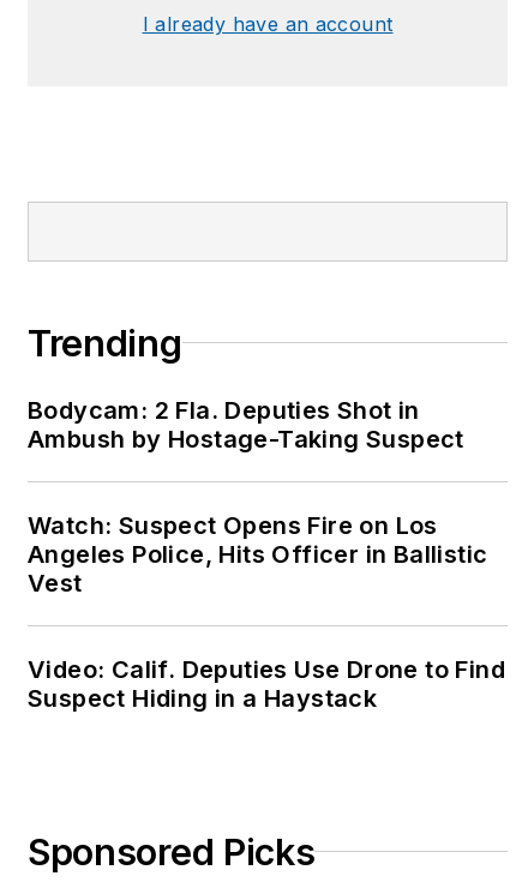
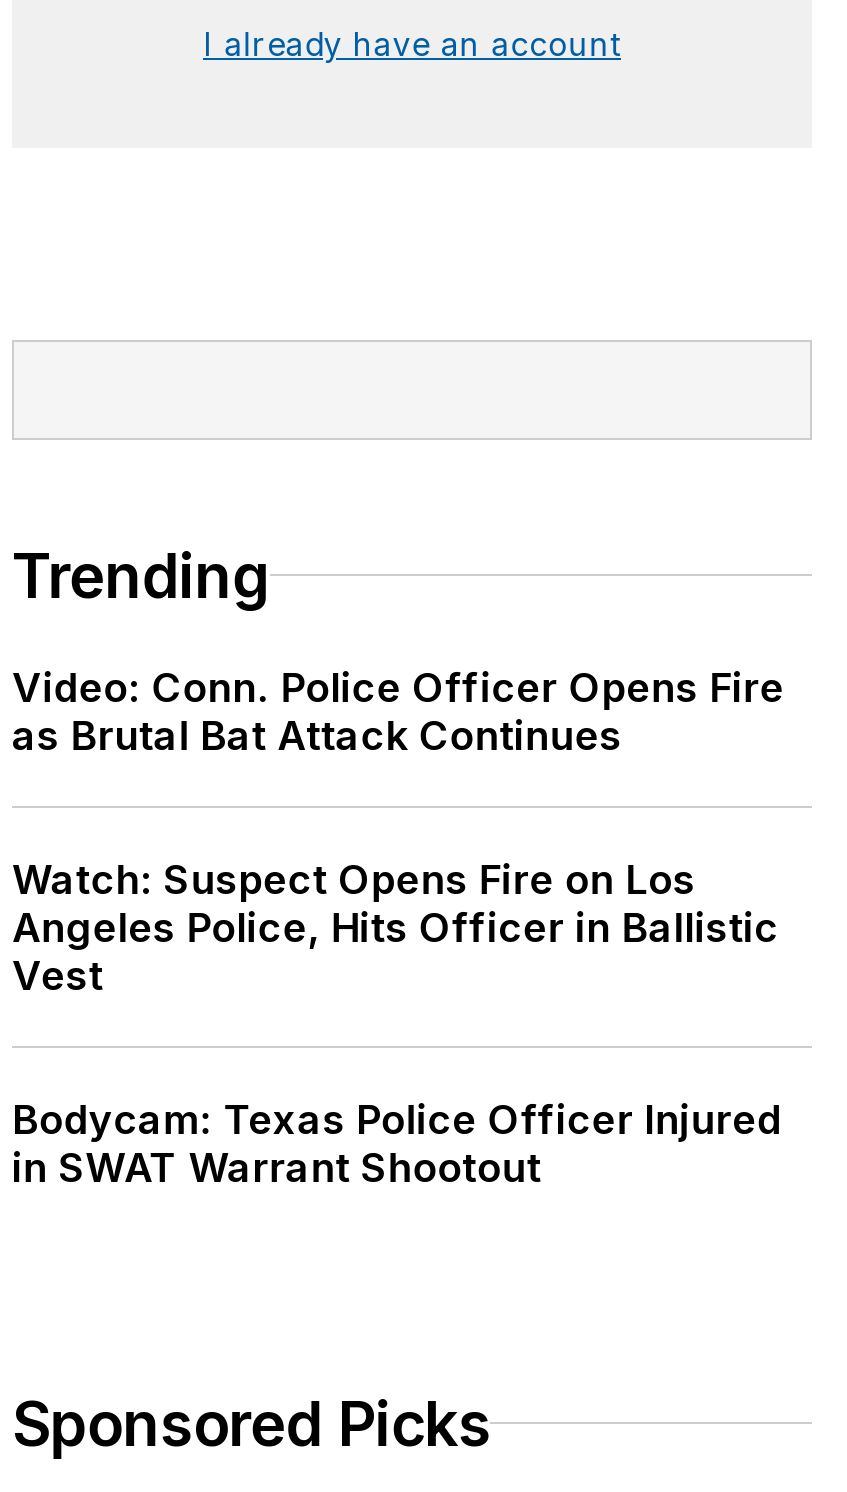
[28,396,467,454] Bodycam: 2 Fla. Deputies Shot in | Ambush by Hostage-Taking Suspect -> [12,664,784,760] Video: Conn. Police Officer Opens Fire | as Brutal Bat Attack Continues
[28,655,505,713] Video: Calif. Deputies Use Drone to Find | Suspect Hiding in a Haystack -> [12,1096,782,1192] Bodycam: Texas Police Officer Injured | in SWAT Warrant Shootout

